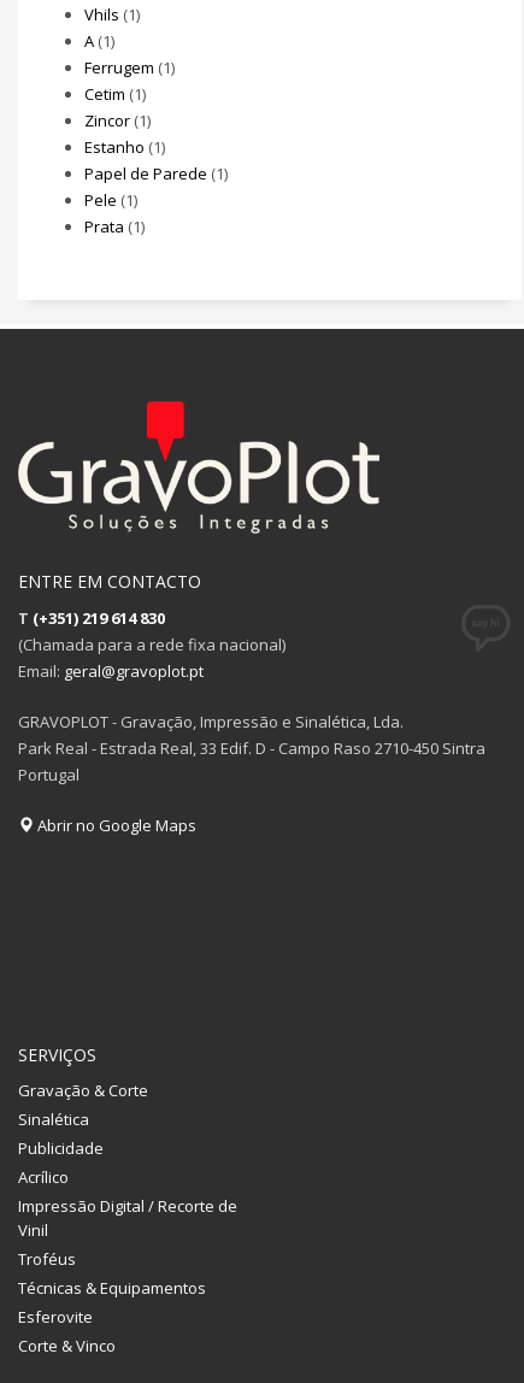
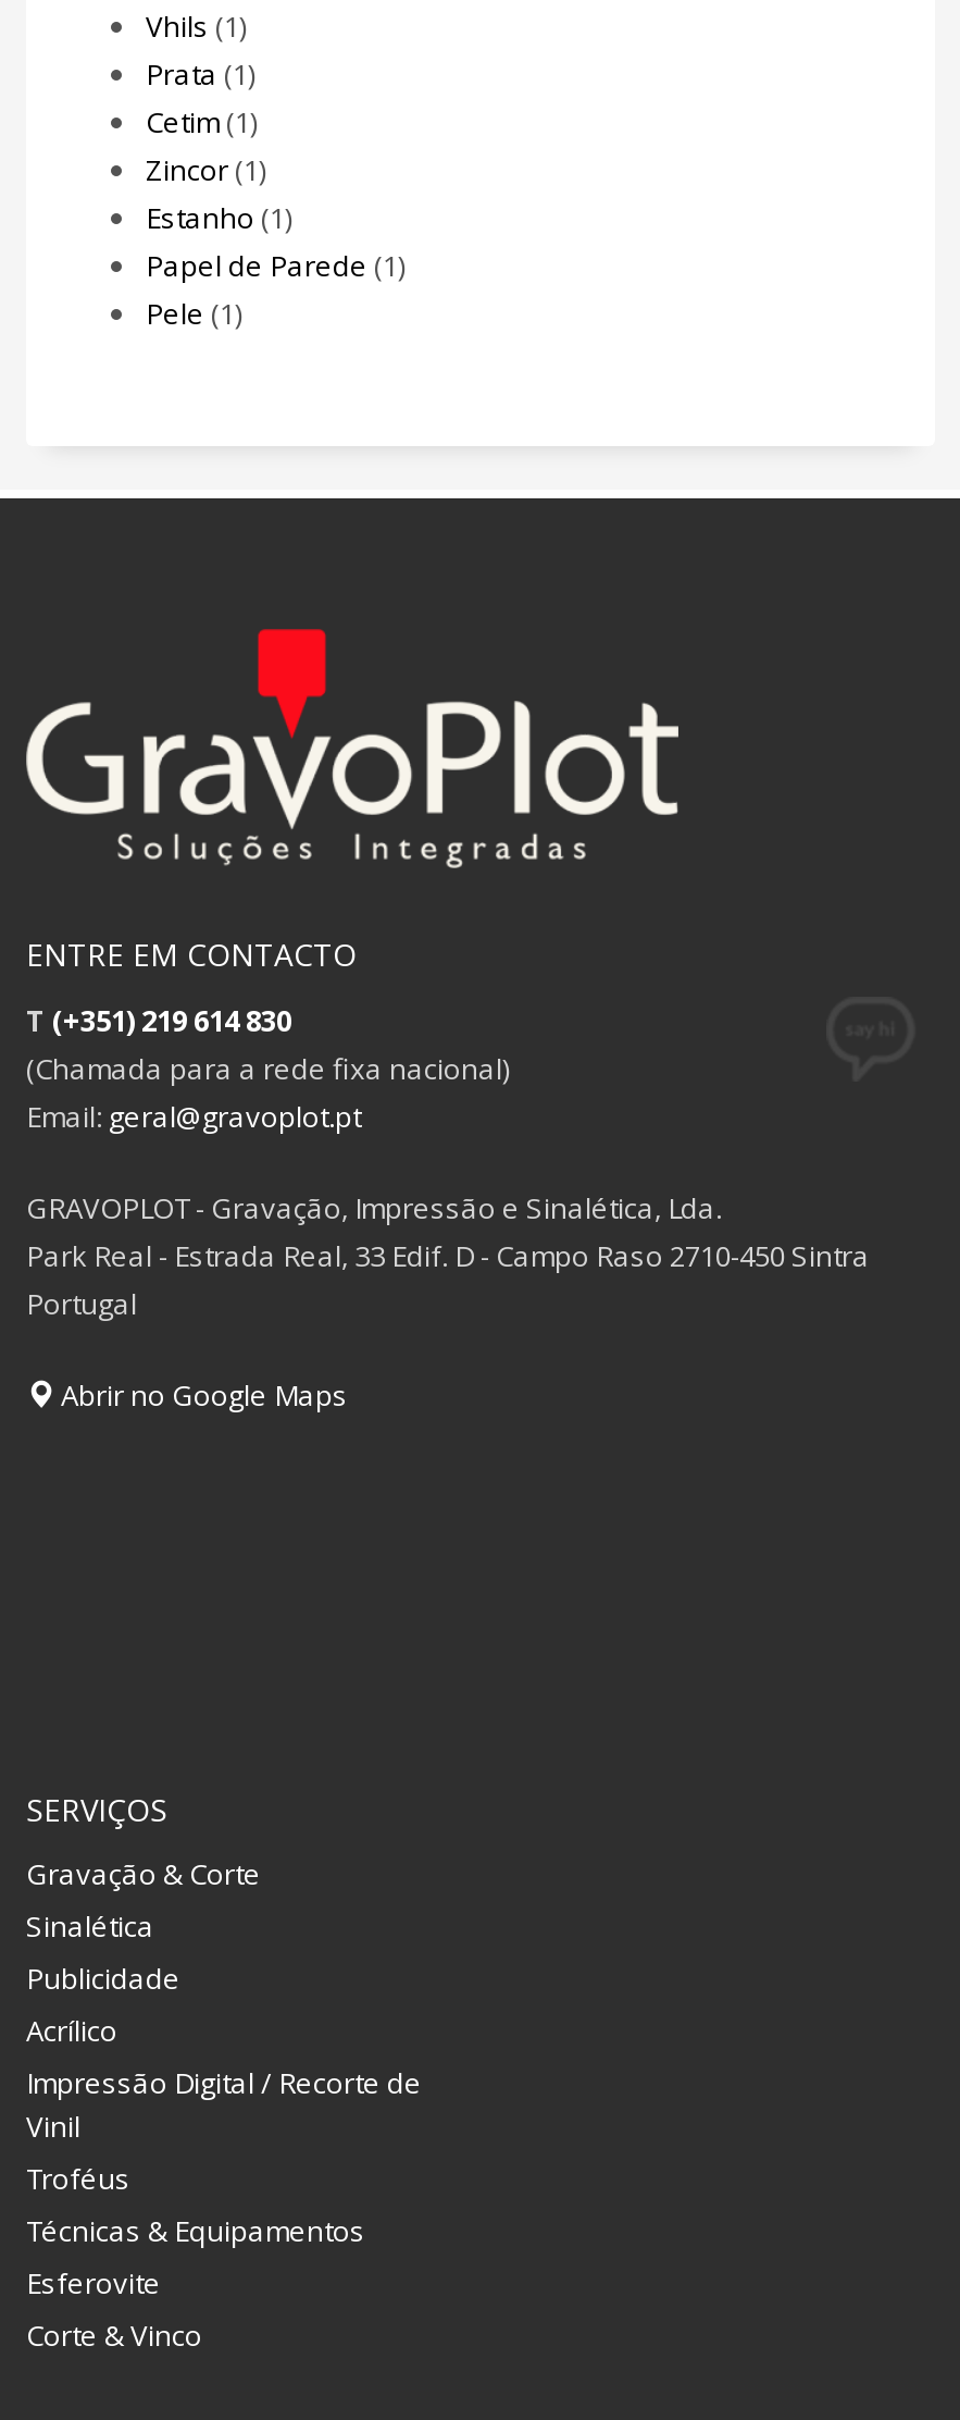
[84,30,175,79] A (1) | Ferrugem (1) -> [146,55,254,94] Prata (1)
[84,216,145,238] Prata (1) -> none

